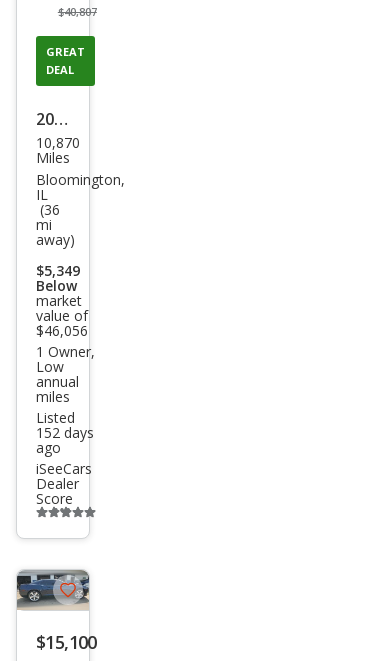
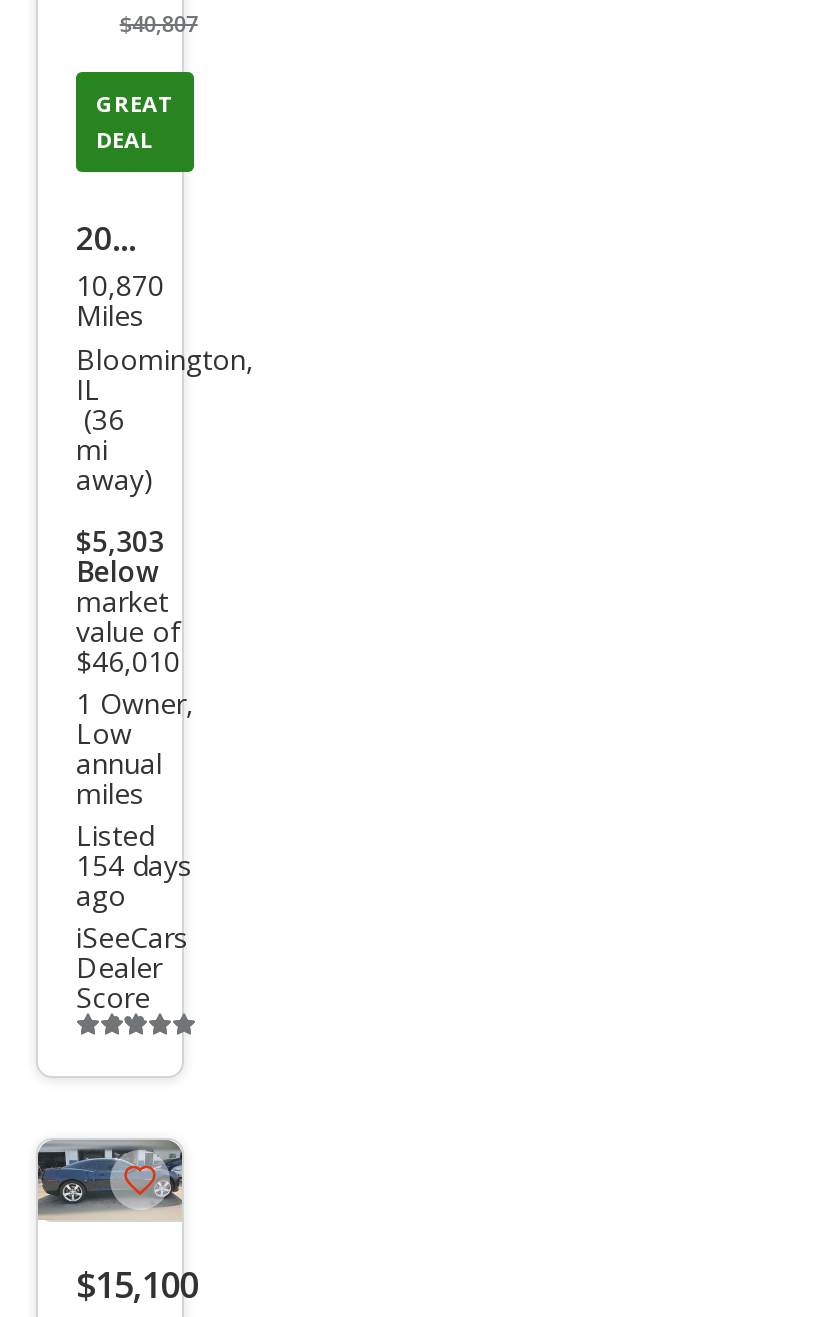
[36,261,80,280] $5,349 -> [76,522,164,560] $5,303
[36,321,88,340] $46,056 -> [76,642,180,680] $46,010
[36,423,94,442] 152 days -> [76,846,192,884] 154 days

